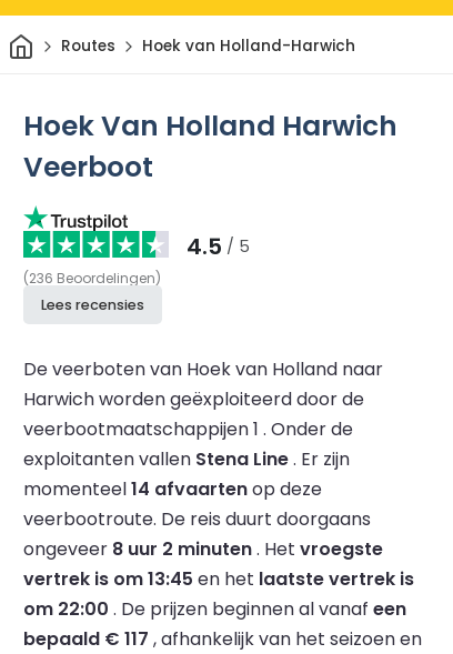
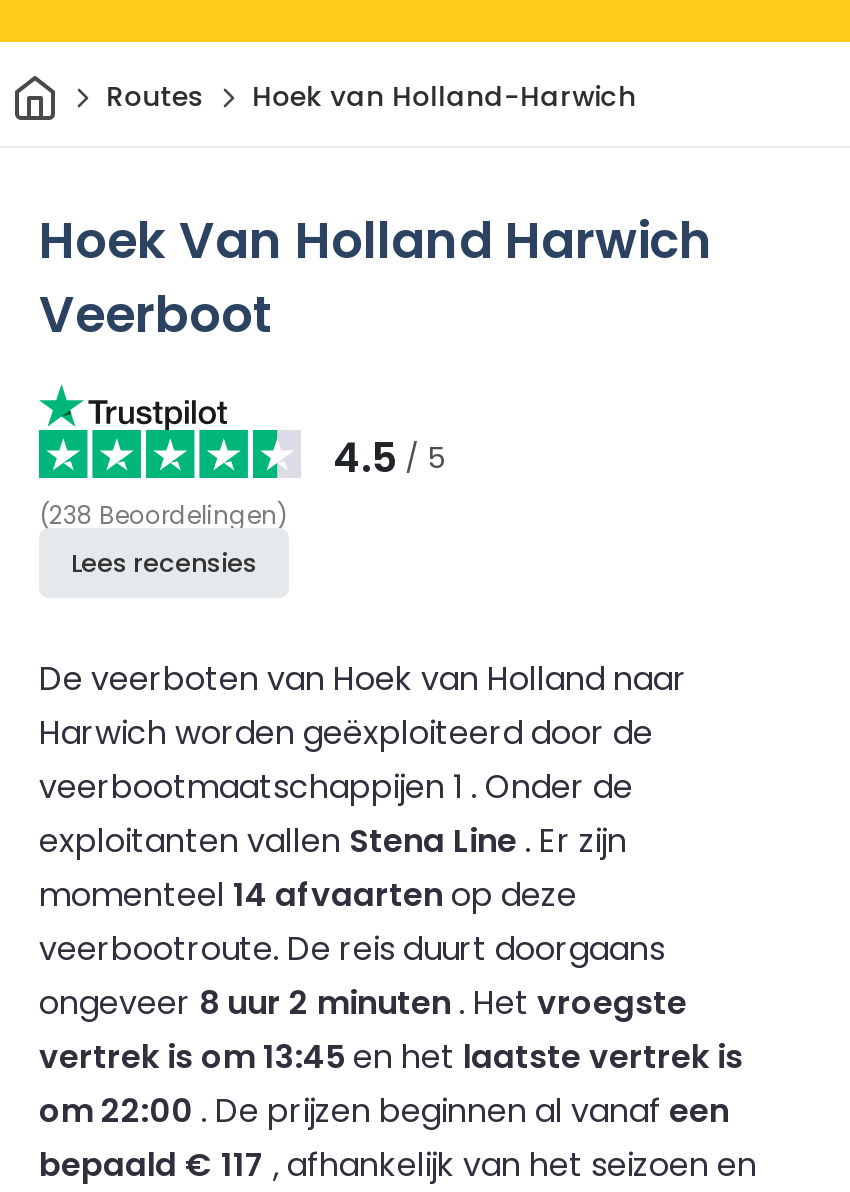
[23,268,161,287] (236 Beoordelingen) -> [39,497,287,531] (238 Beoordelingen)

